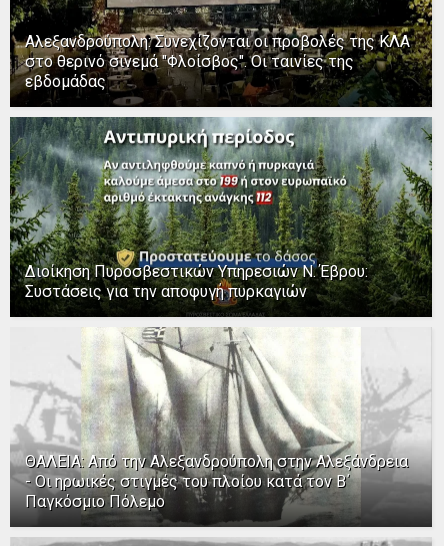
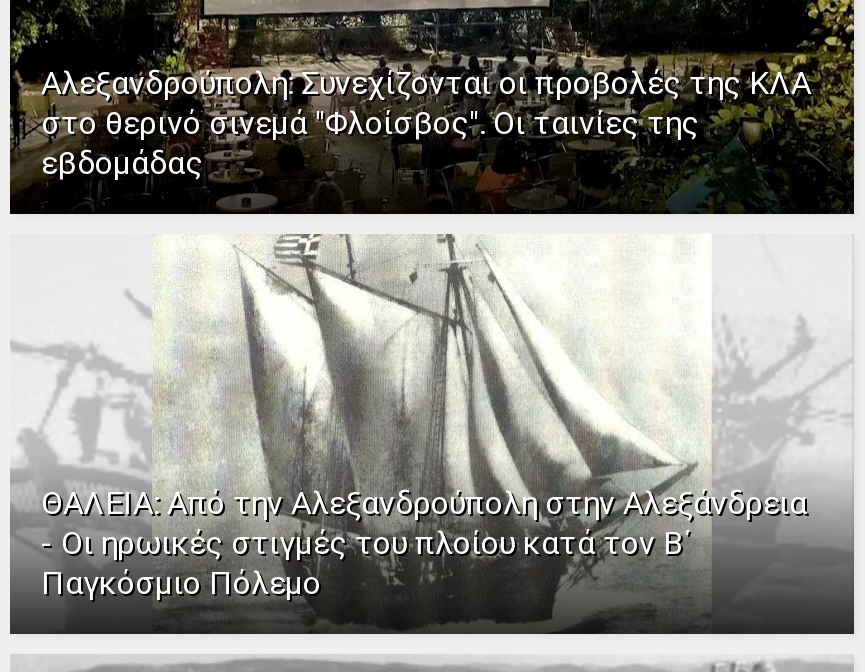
[9,116,433,315] [image] | Διοίκηση Πυροσβεστικών Υπηρεσιών Ν. Έβρου: | Συστάσεις για την αποφυγή πυρκαγιών -> none

